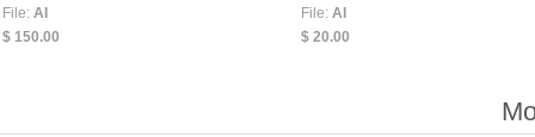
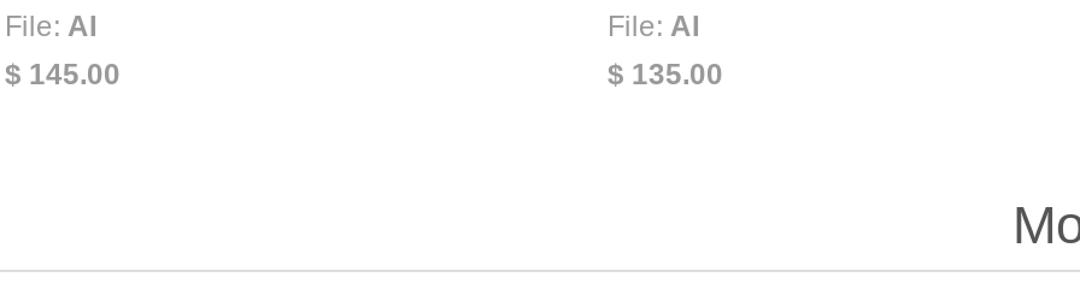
[2,29,60,45] $ 150.00 -> [5,58,121,92] $ 145.00
[301,29,350,45] $ 20.00 -> [607,58,723,92] $ 135.00

